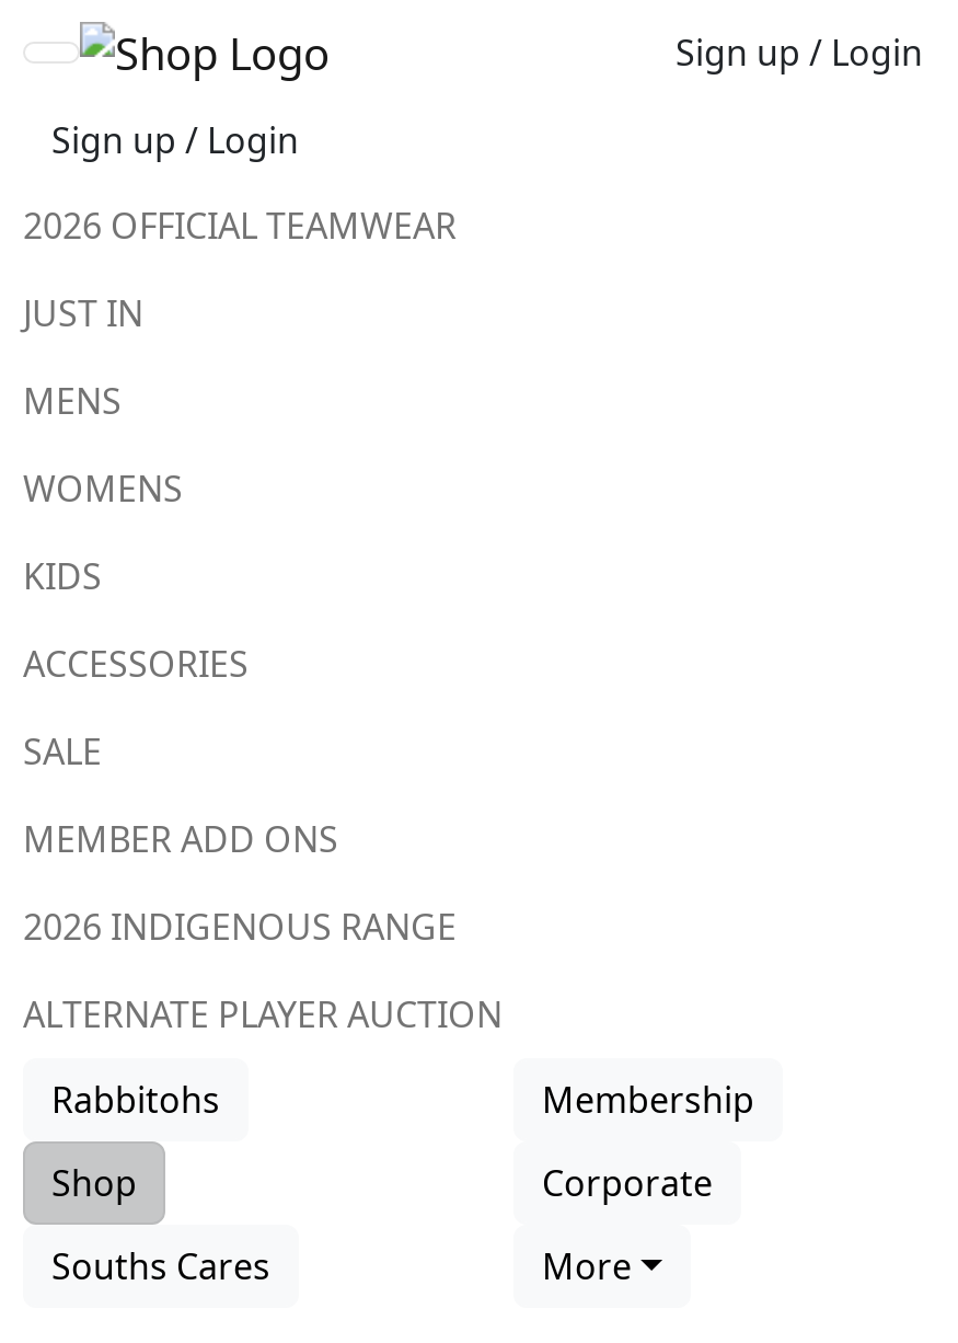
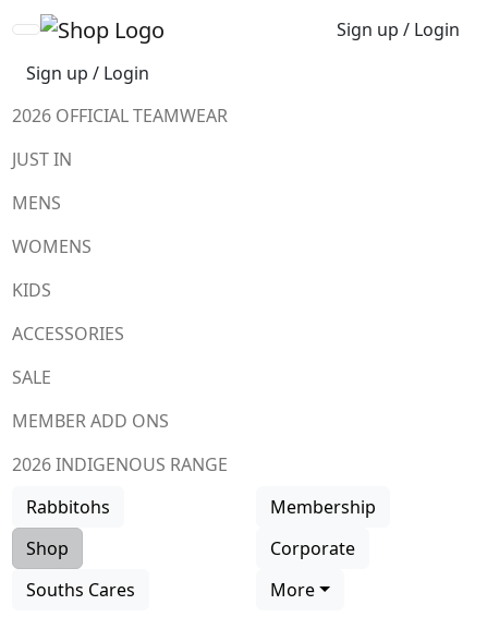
[23,990,503,1038] ALTERNATE PLAYER AUCTION -> none

